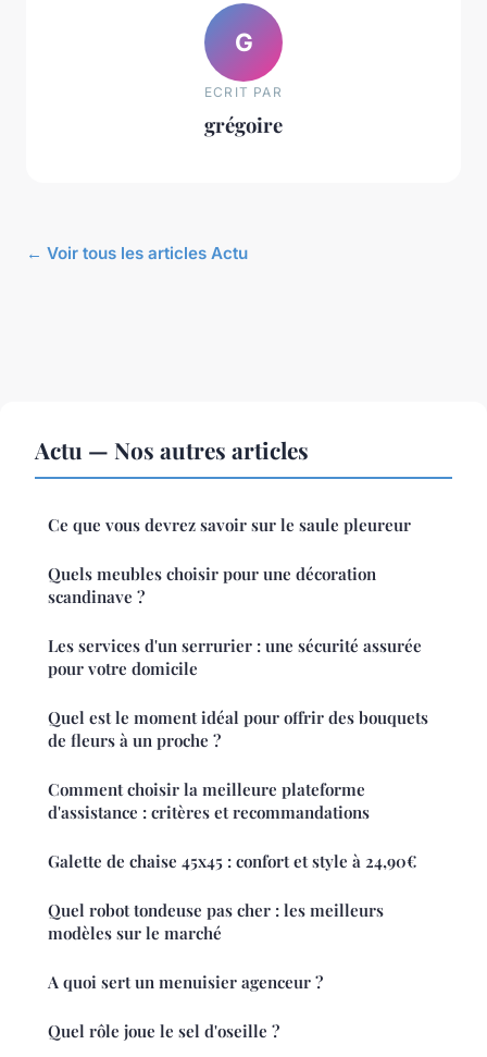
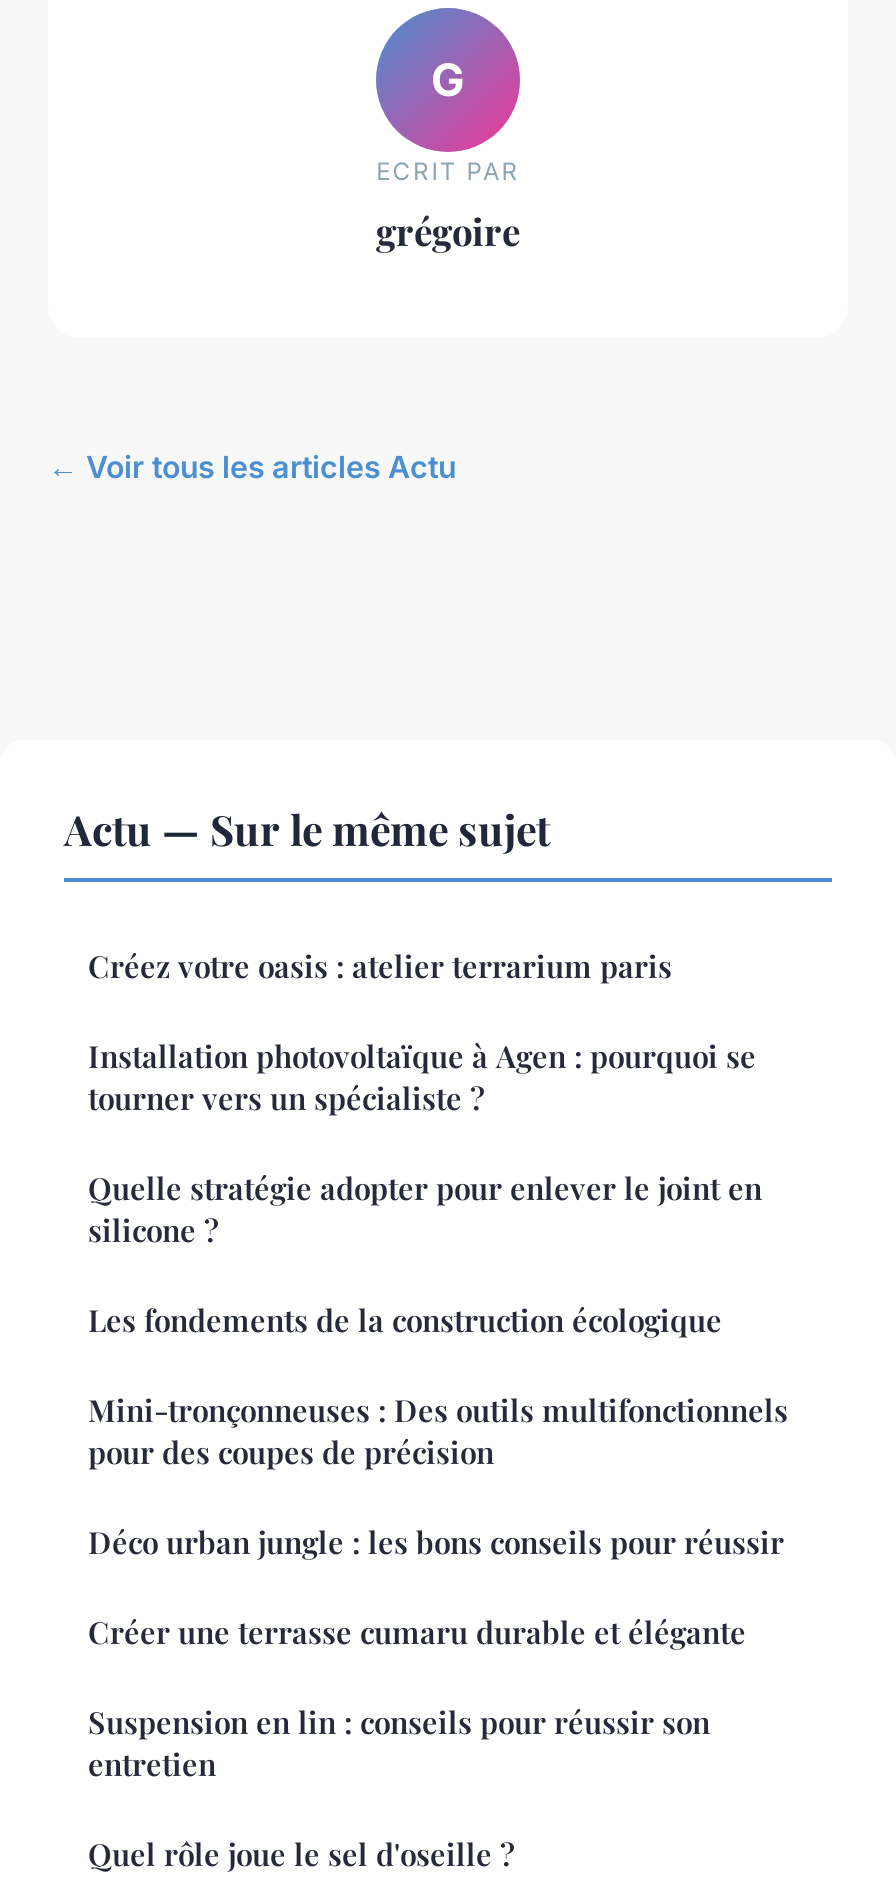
[35,434,309,465] Actu — Nos autres articles -> [64,800,550,856] Actu — Sur le même sujet
[48,514,411,536] Ce que vous devrez savoir sur le saule pleureur -> [88,946,672,986] Créez votre oasis : atelier terrarium paris
[48,563,376,608] Quels meubles choisir pour une décoration | scandinave ? -> [88,1036,756,1118] Installation photovoltaïque à Agen : pourquoi se | tourner vers un spécialiste ?
[48,635,422,679] Les services d'un serrurier : une sécurité assurée | pour votre domicile -> [88,1168,762,1250] Quelle stratégie adopter pour enlever le joint en | silicone ?
[48,707,428,751] Quel est le moment idéal pour offrir des bouquets | de fleurs à un proche ? -> [88,1300,722,1340] Les fondements de la construction écologique
[48,778,370,823] Comment choisir la meilleure plateforme | d'assistance : critères et recommandations -> [88,1390,788,1472] Mini-tronçonneuses : Des outils multifonctionnels | pour des coupes de précision
[48,850,416,872] Galette de chaise 45x45 : confort et style à 24,90€ -> [88,1522,784,1562] Déco urban jungle : les bons conseils pour réussir
[48,899,384,944] Quel robot tondeuse pas cher : les meilleurs | modèles sur le marché -> [88,1612,746,1652] Créer une terrasse cumaru durable et élégante
[48,971,323,993] A quoi sert un menuisier agenceur ? -> [88,1702,710,1784] Suspension en lin : conseils pour réussir son | entretien

